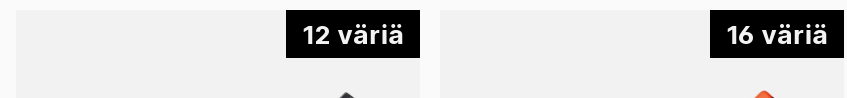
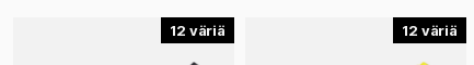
[726,17,756,49] 16 -> [402,21,418,39] 12

